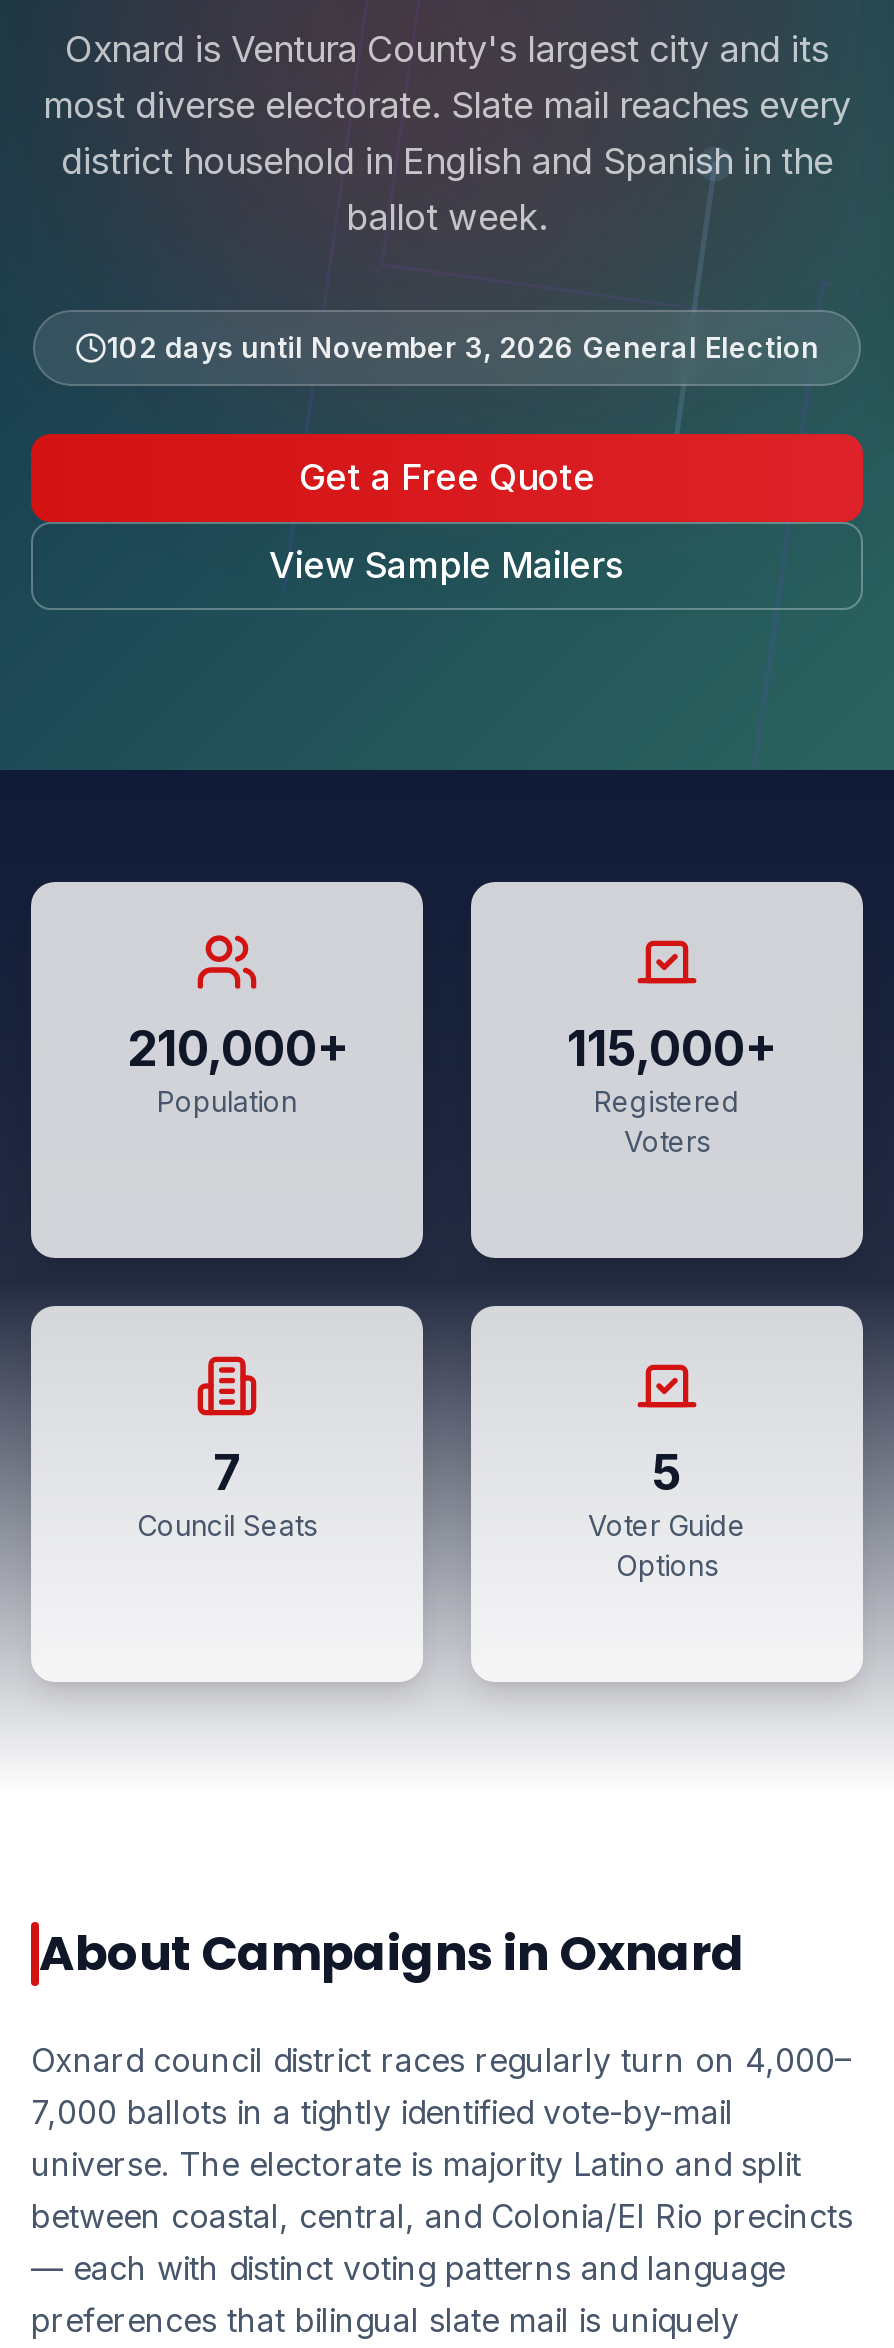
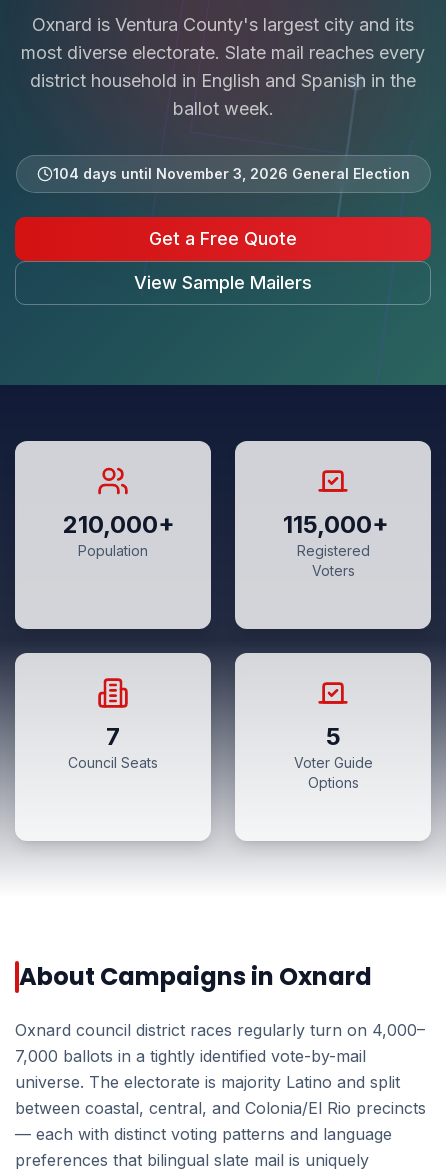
[107,330,819,364] 102 days until November 3, 2026 General Election -> [52,165,409,182] 104 days until November 3, 2026 General Election

